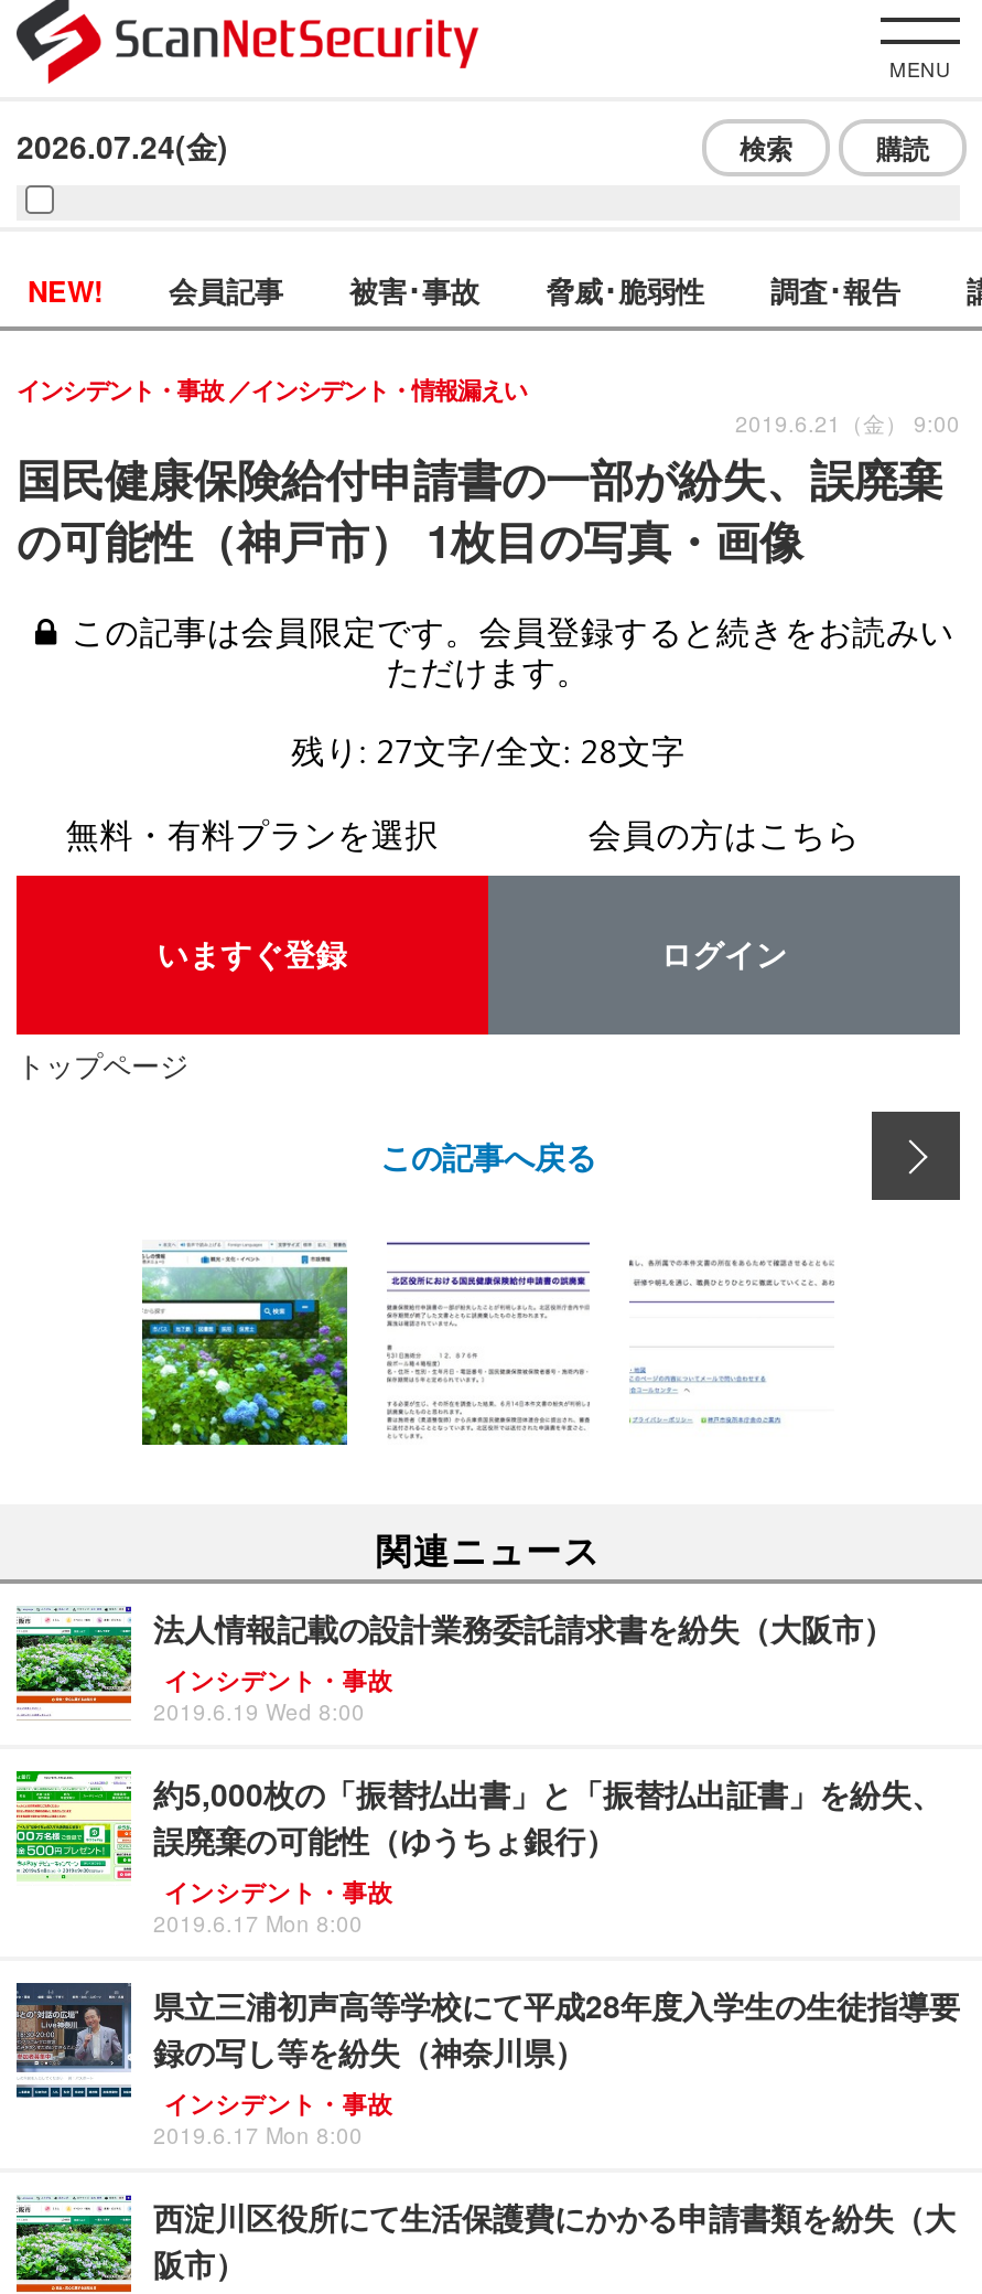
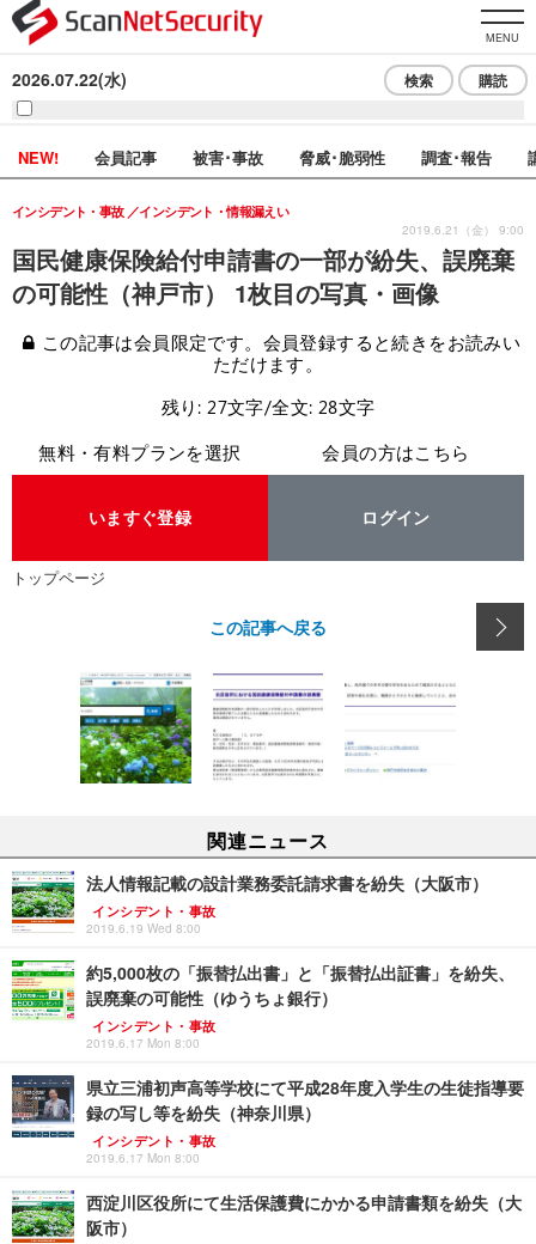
[17,124,228,168] 2026.07.24(金) -> [12,67,127,91] 2026.07.22(水)

